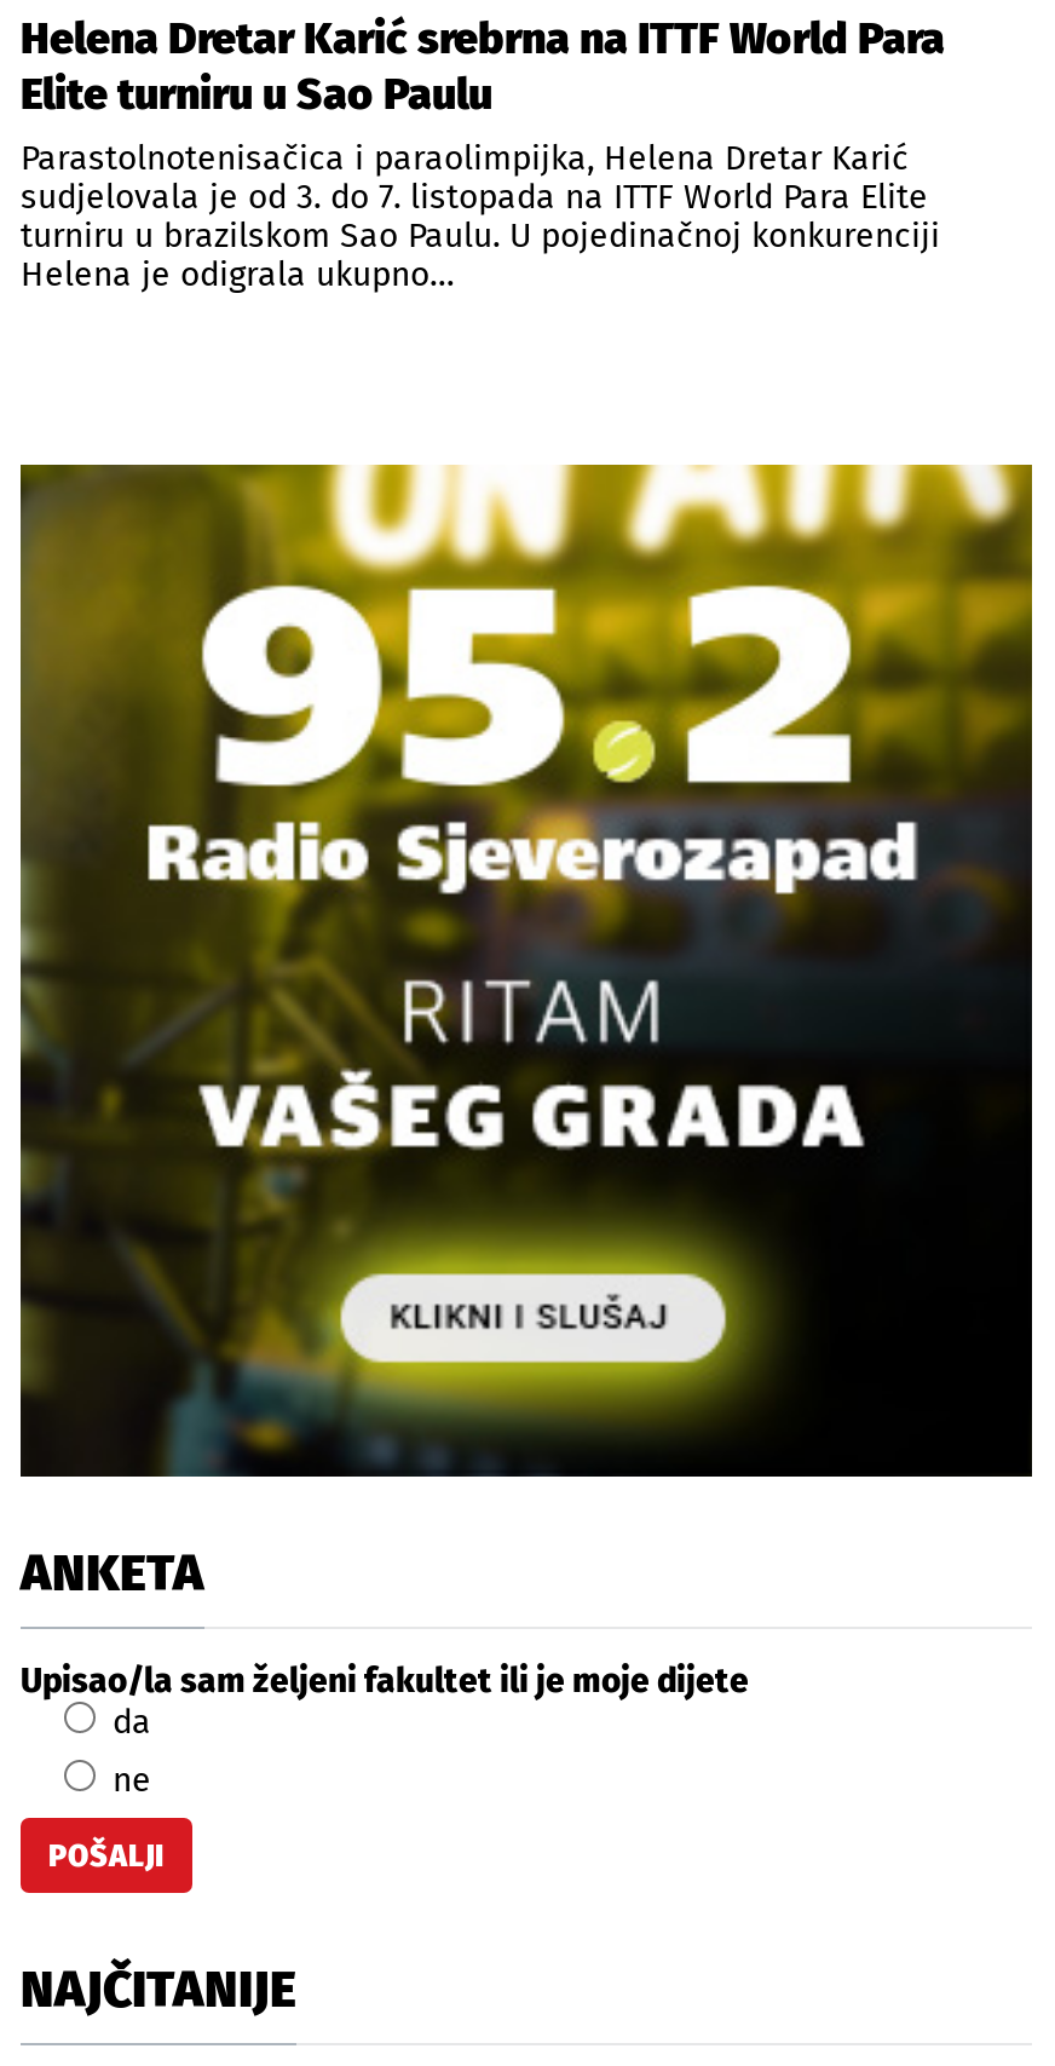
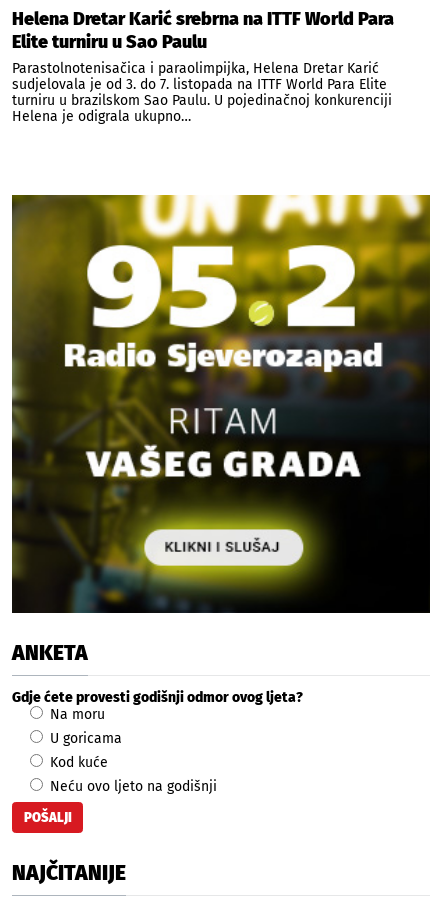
[21,1662,749,1802] Upisao/la sam željeni fakultet ili je moje dijete | da | ne -> [12,689,303,795] Gdje ćete provesti godišnji odmor ovog ljeta? | Na moru | U goricama | Kod kuće | Neću ovo ljeto na godišnji

